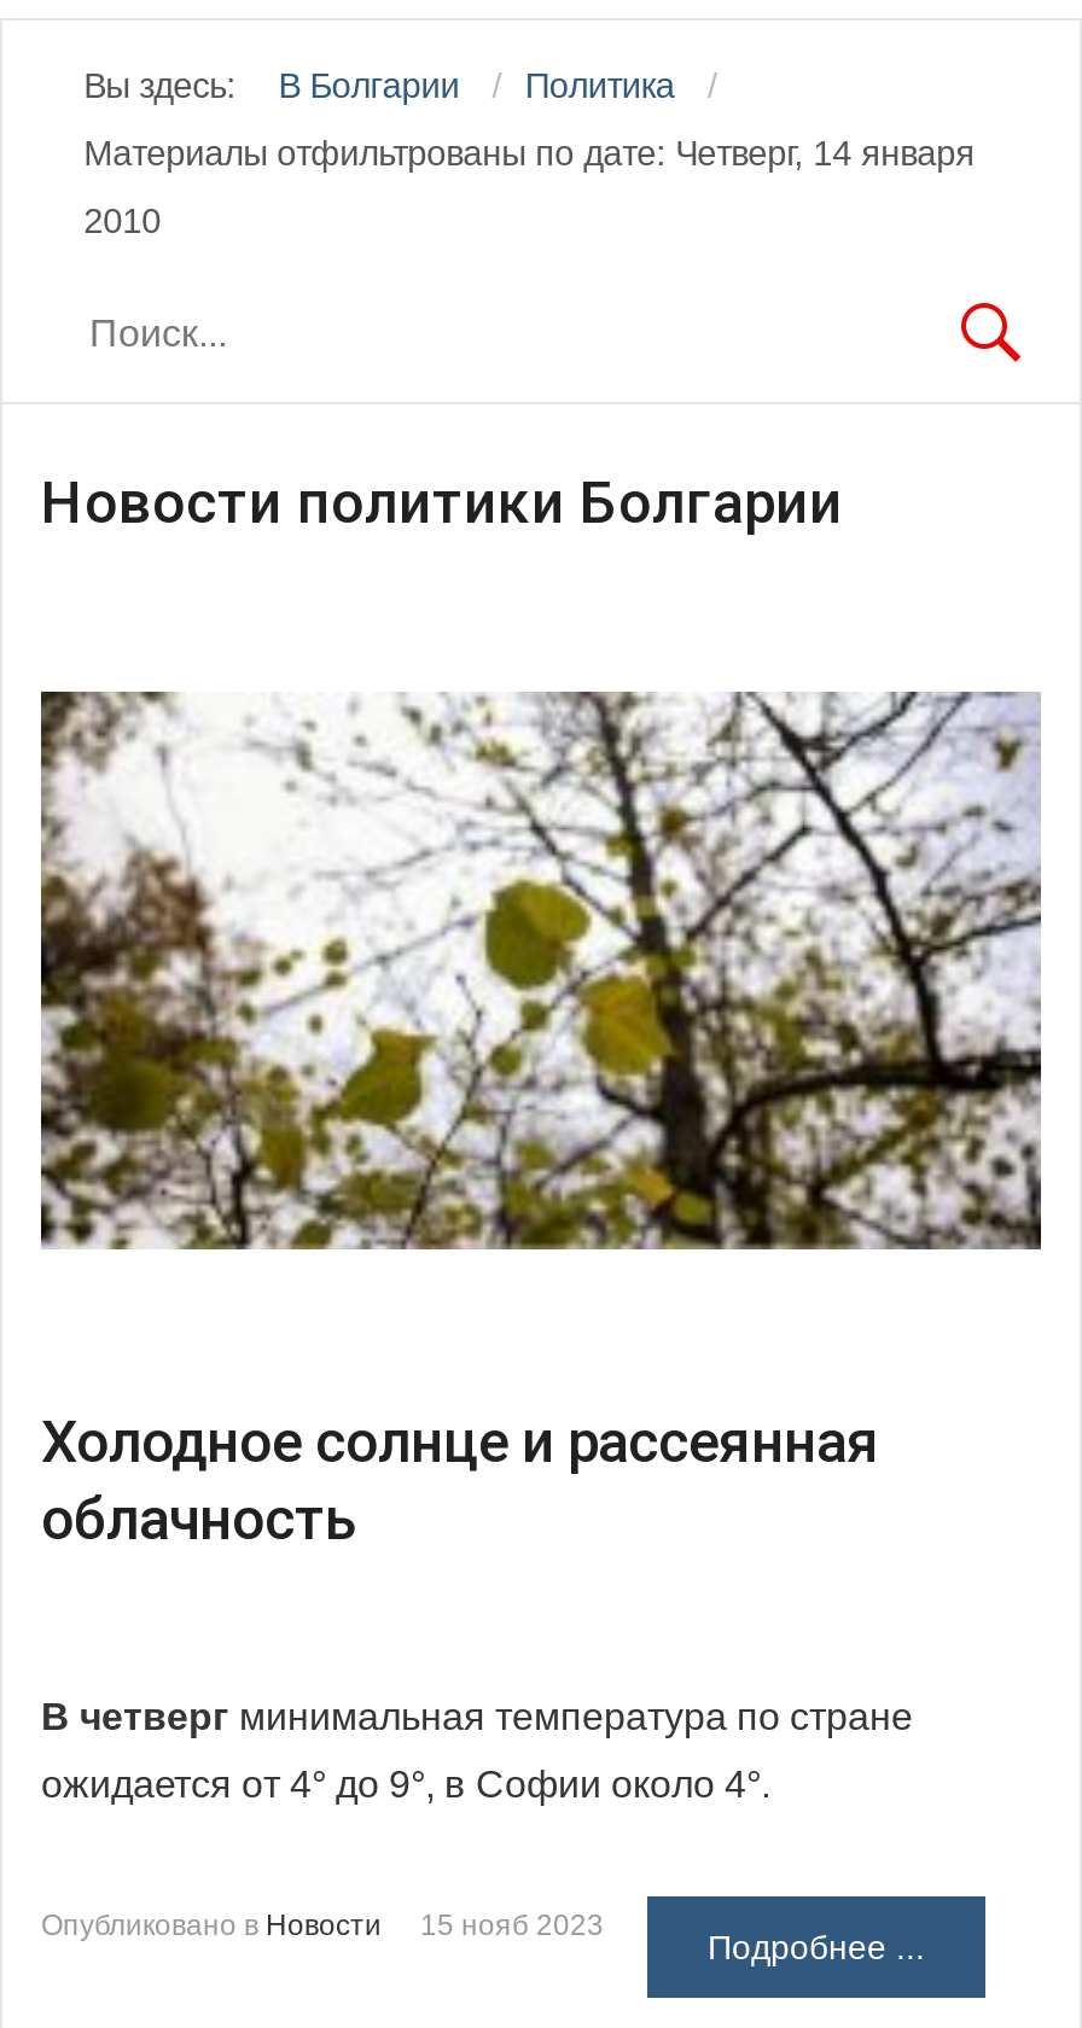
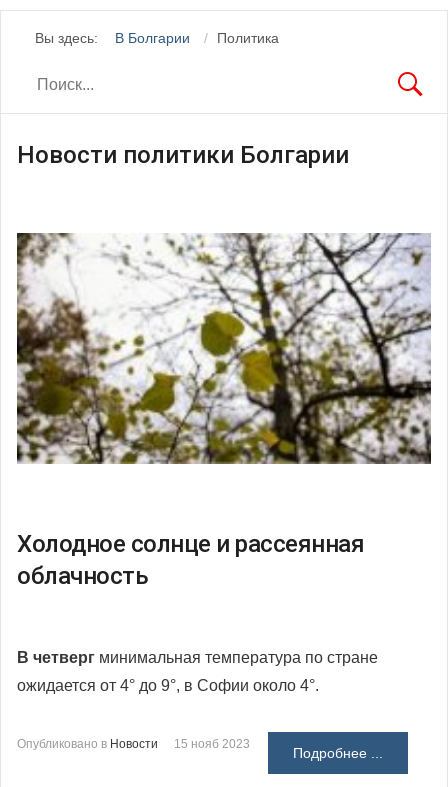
[84,134,975,240] Материалы отфильтрованы по дате: Четверг, 14 января | 2010 -> none

